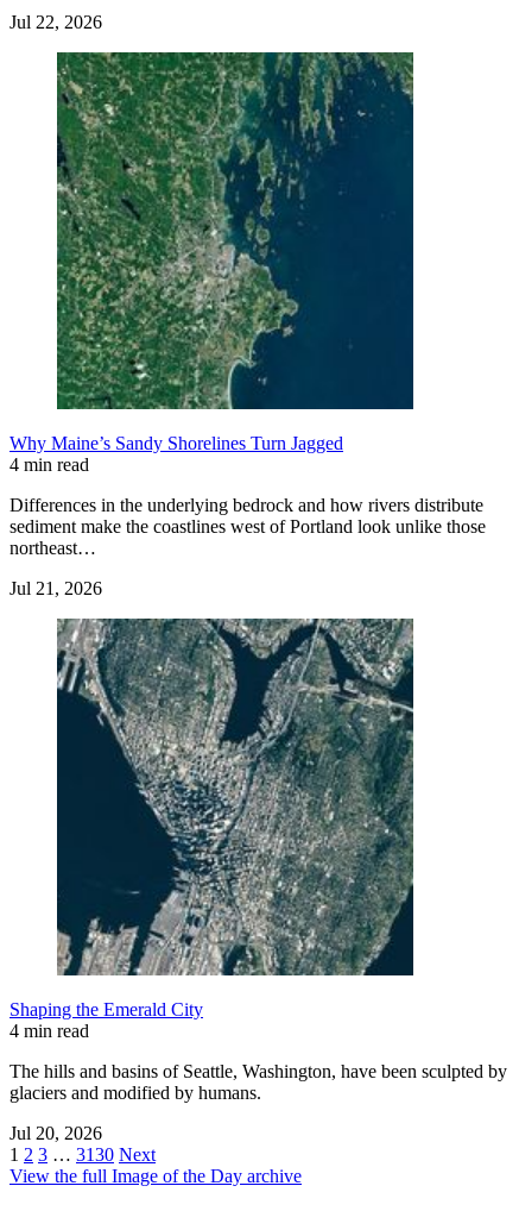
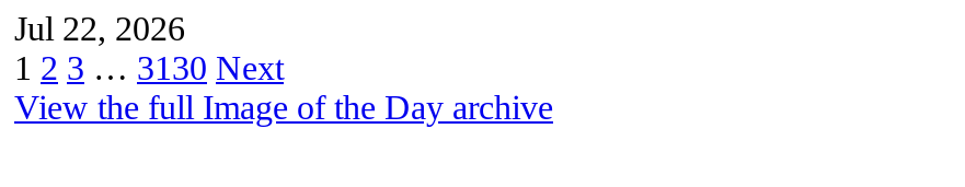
[10,51,486,599] [image] | Why Maine’s Sandy Shorelines Turn Jagged | 4 min read | Differences in the underlying bedrock and how rivers distribute | sediment make the coastlines west of Portland look unlike those | northeast… | Jul 21, 2026 -> none
[10,617,507,1144] [image] | Shaping the Emerald City | 4 min read | The hills and basins of Seattle, Washington, have been sculpted by | glaciers and modified by humans. | Jul 20, 2026 -> none

